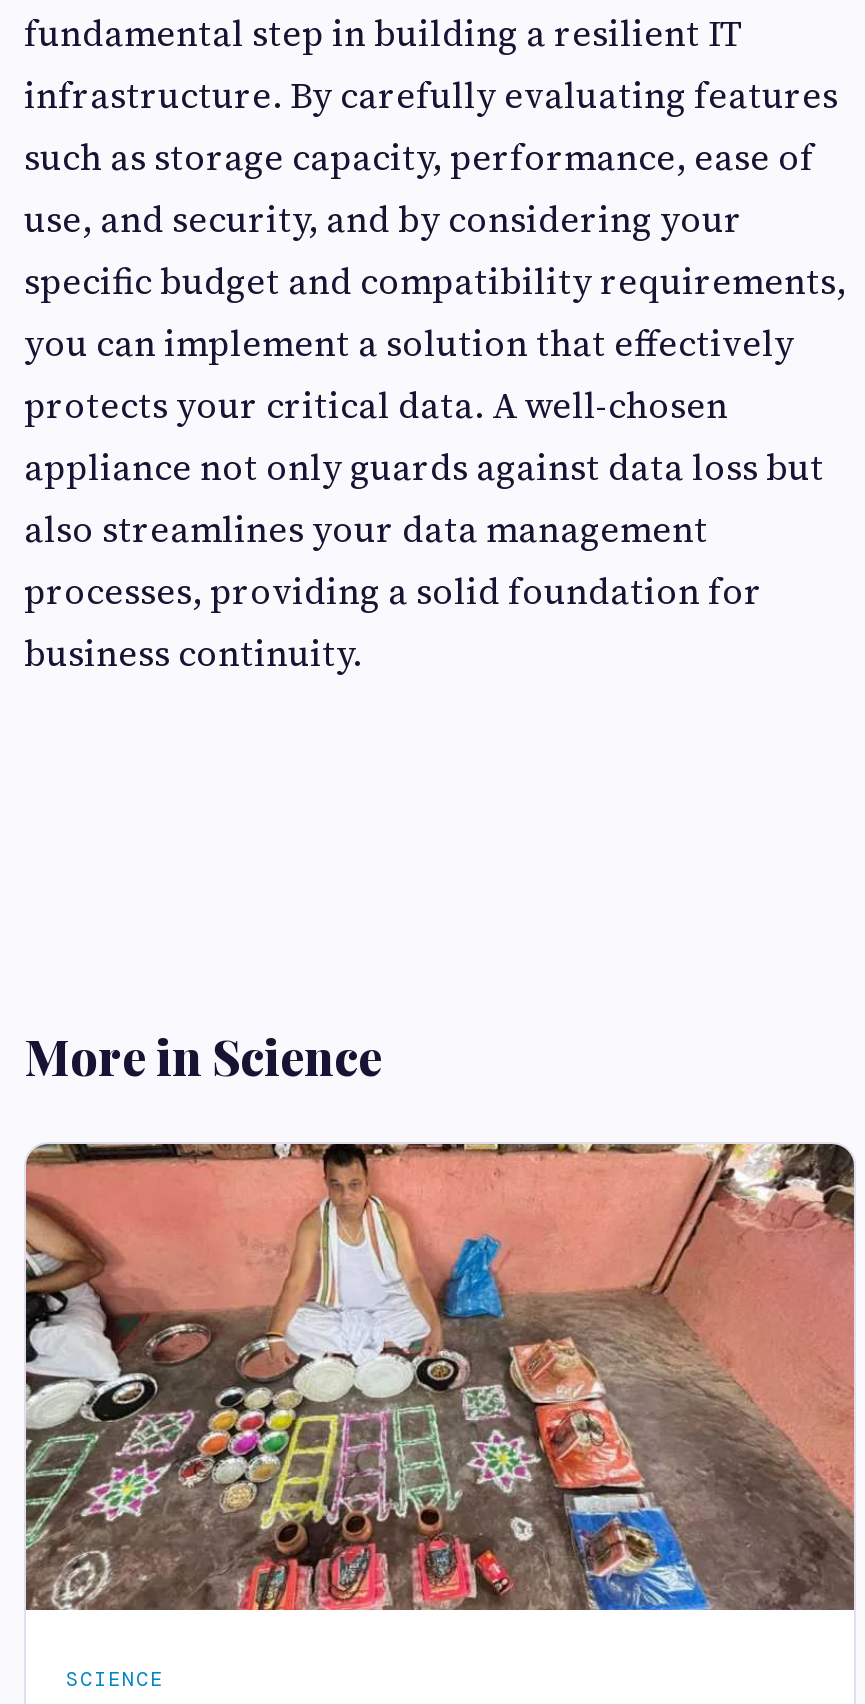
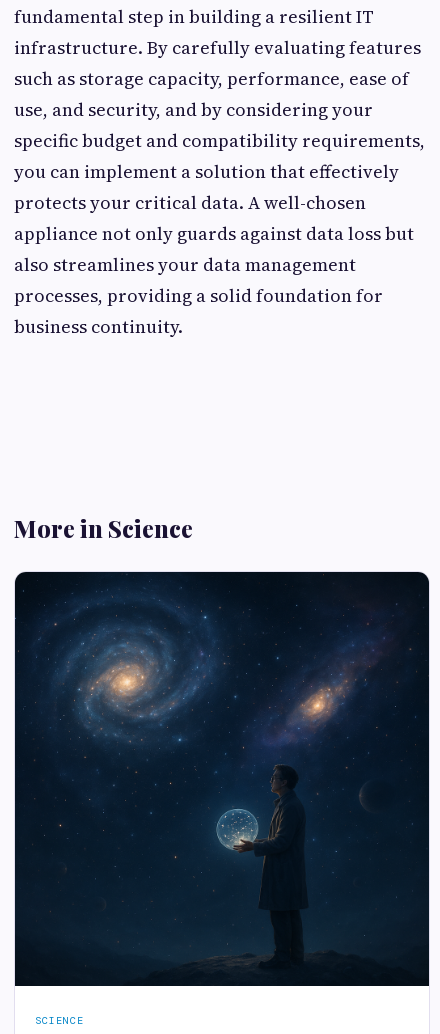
[24,1142,856,1612] [image] -> [14,571,430,987] [image]

